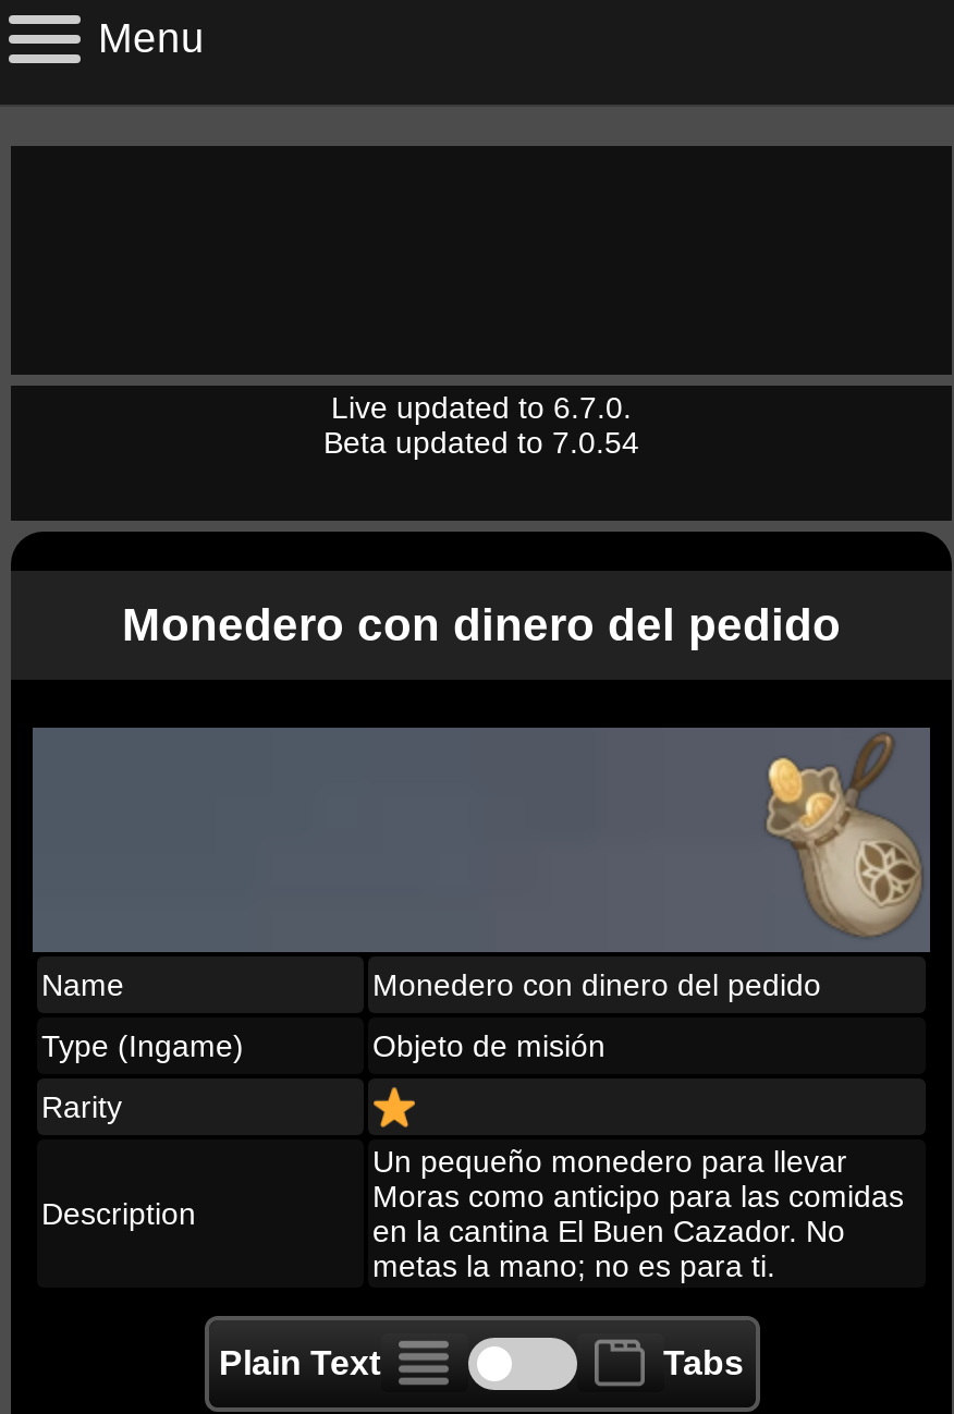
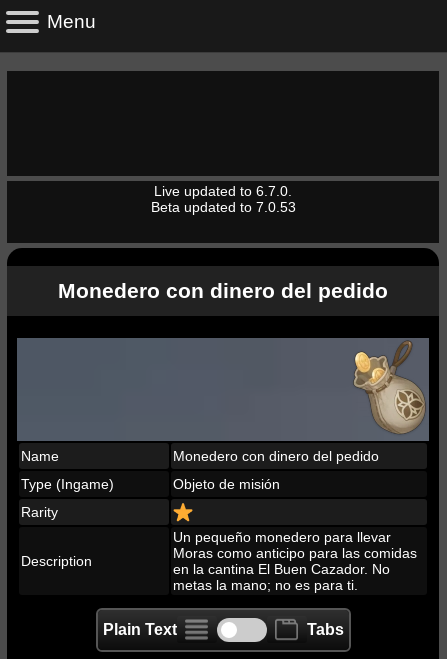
[323,425,639,460] Beta updated to 7.0.54 -> [150,199,295,215] Beta updated to 7.0.53

